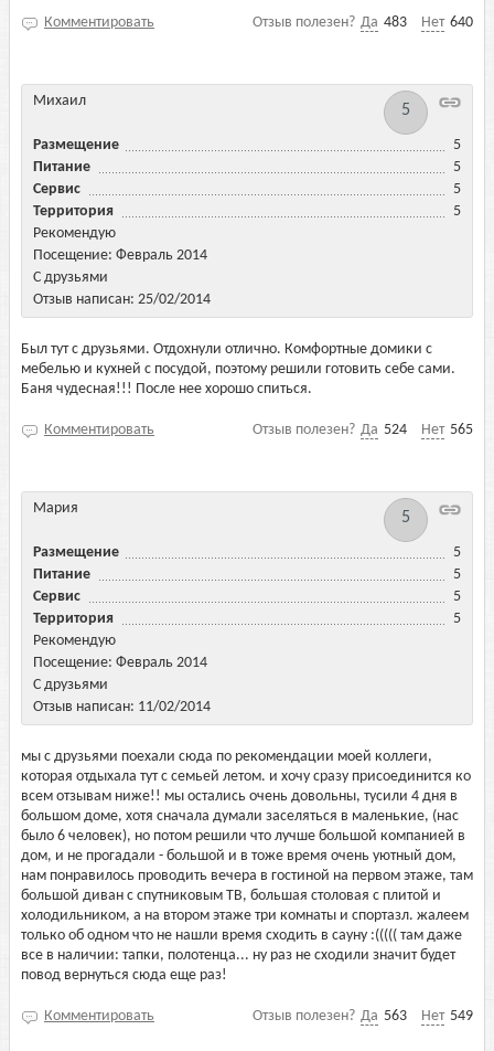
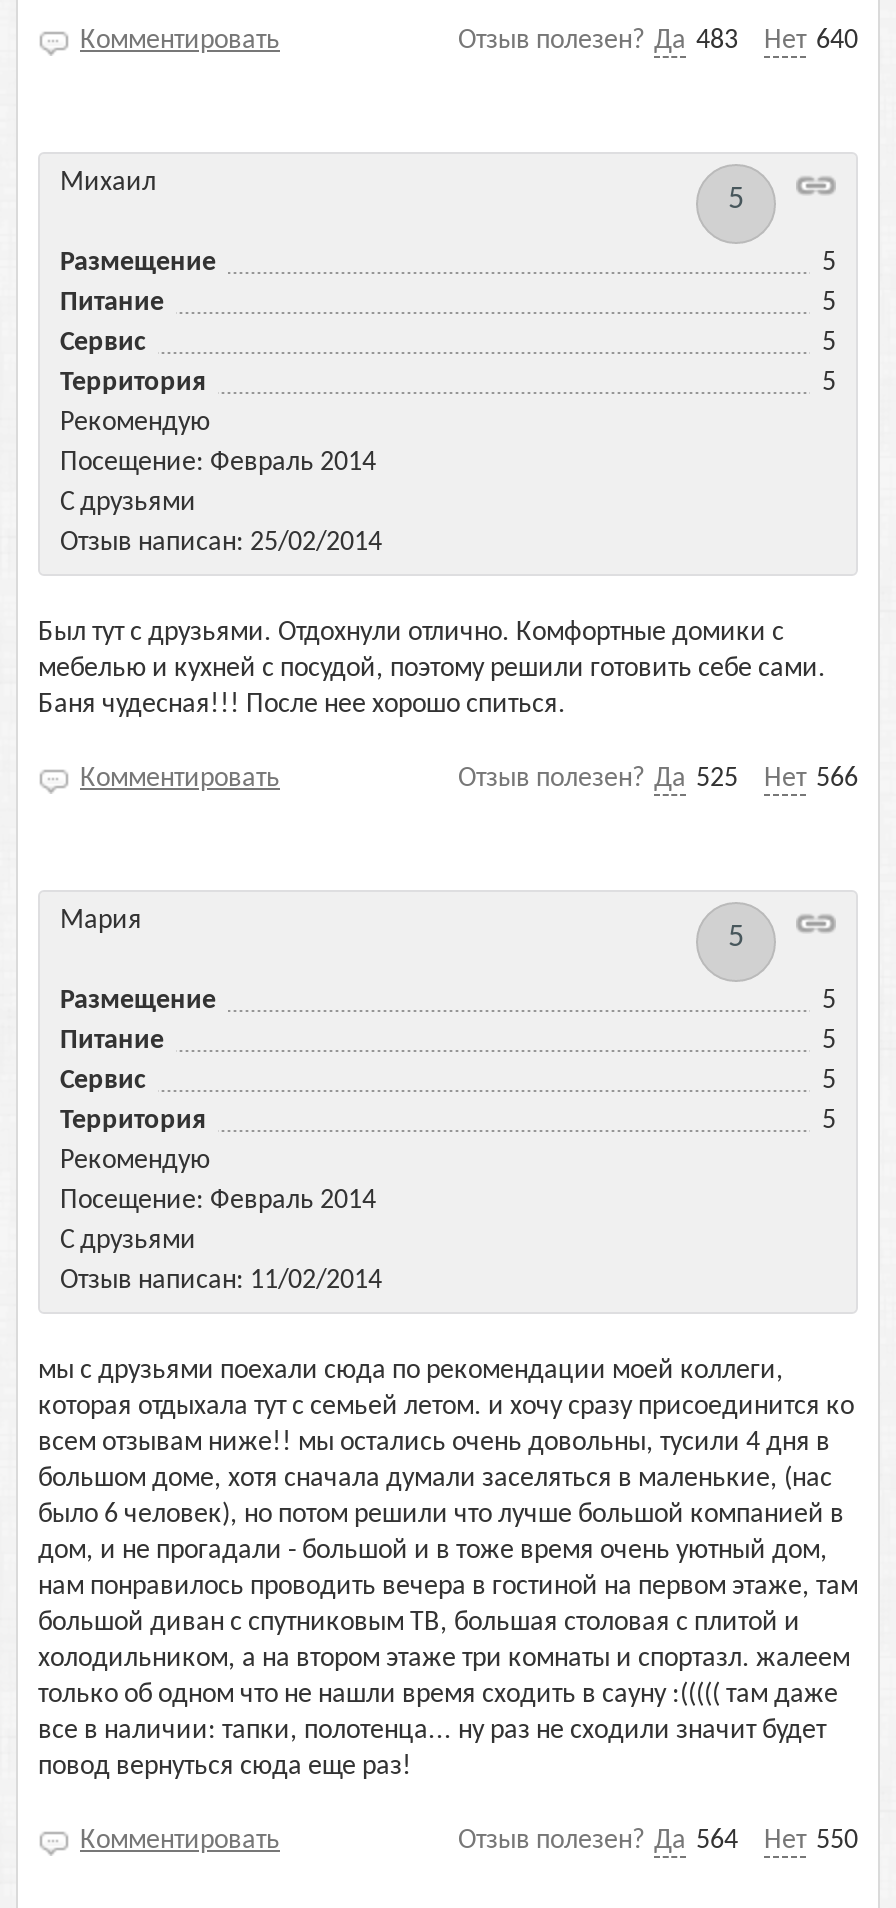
[253,422,407,438] Отзыв полезен? Да 524 -> [458,764,738,794] Отзыв полезен? Да 525
[421,422,473,438] Нет 565 -> [764,764,858,794] Нет 566
[253,1008,407,1025] Отзыв полезен? Да 563 -> [458,1826,738,1856] Отзыв полезен? Да 564
[421,1008,473,1025] Нет 549 -> [764,1826,858,1856] Нет 550

